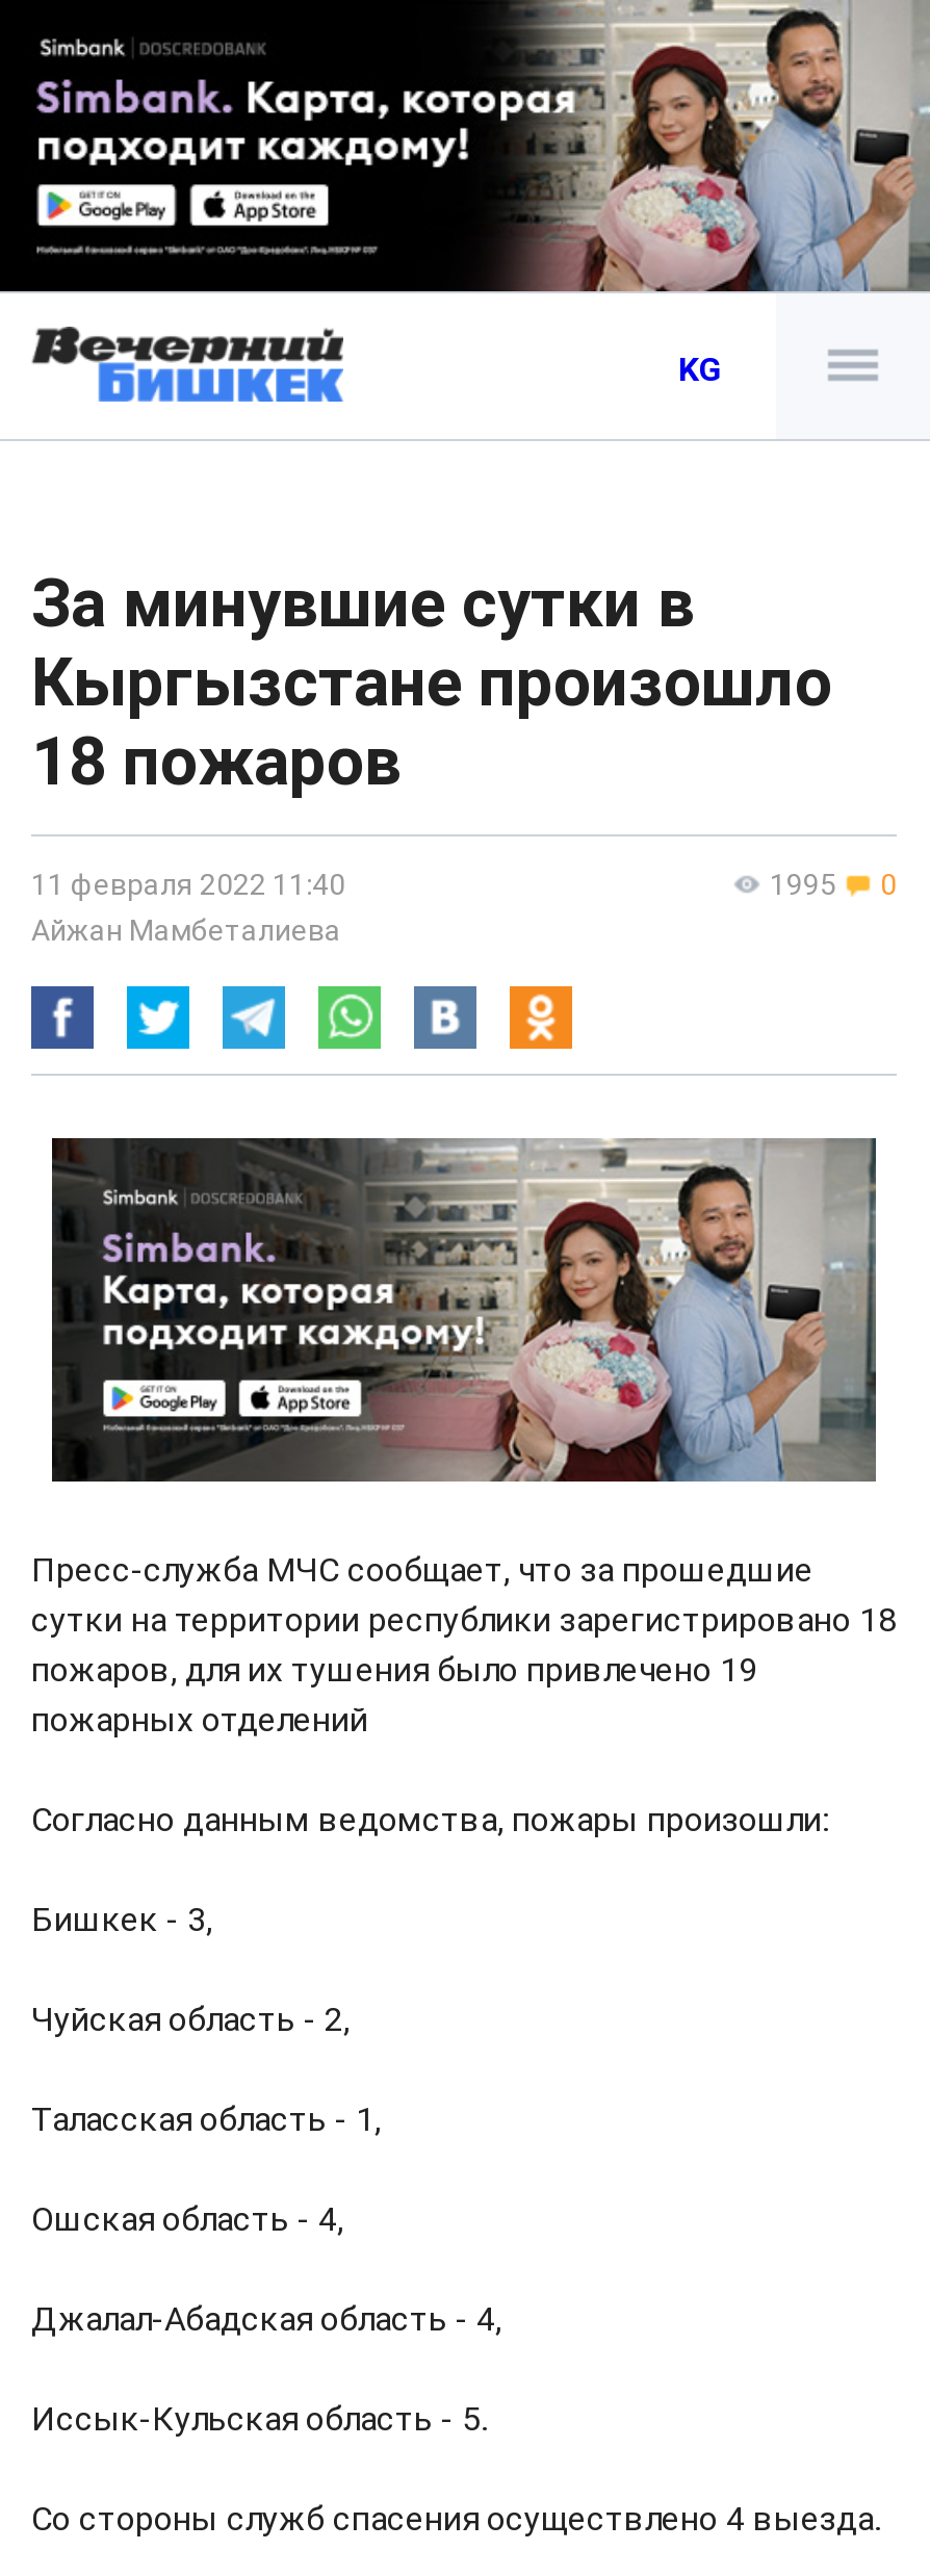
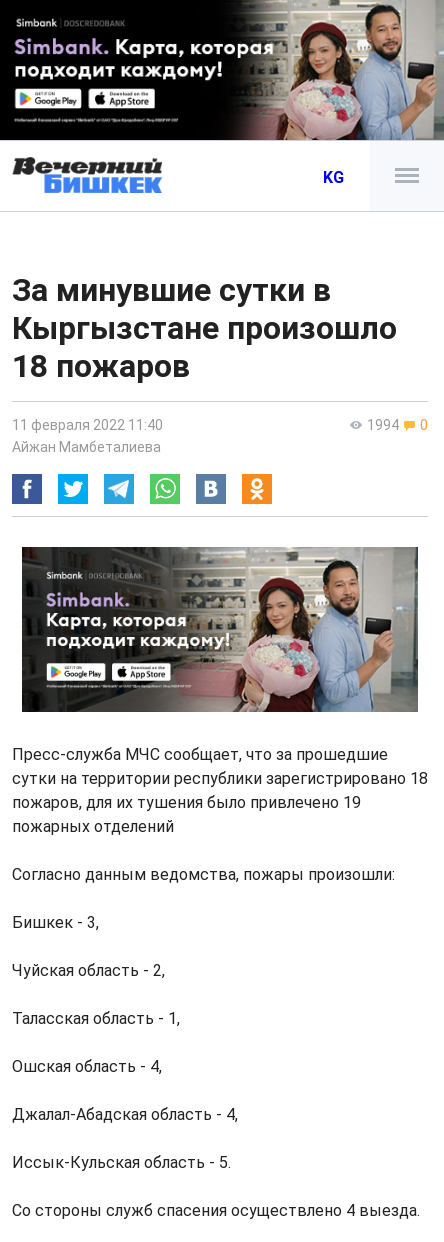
[764,868,897,901] 1995 0 -> [364,417,428,433] 1994 0

